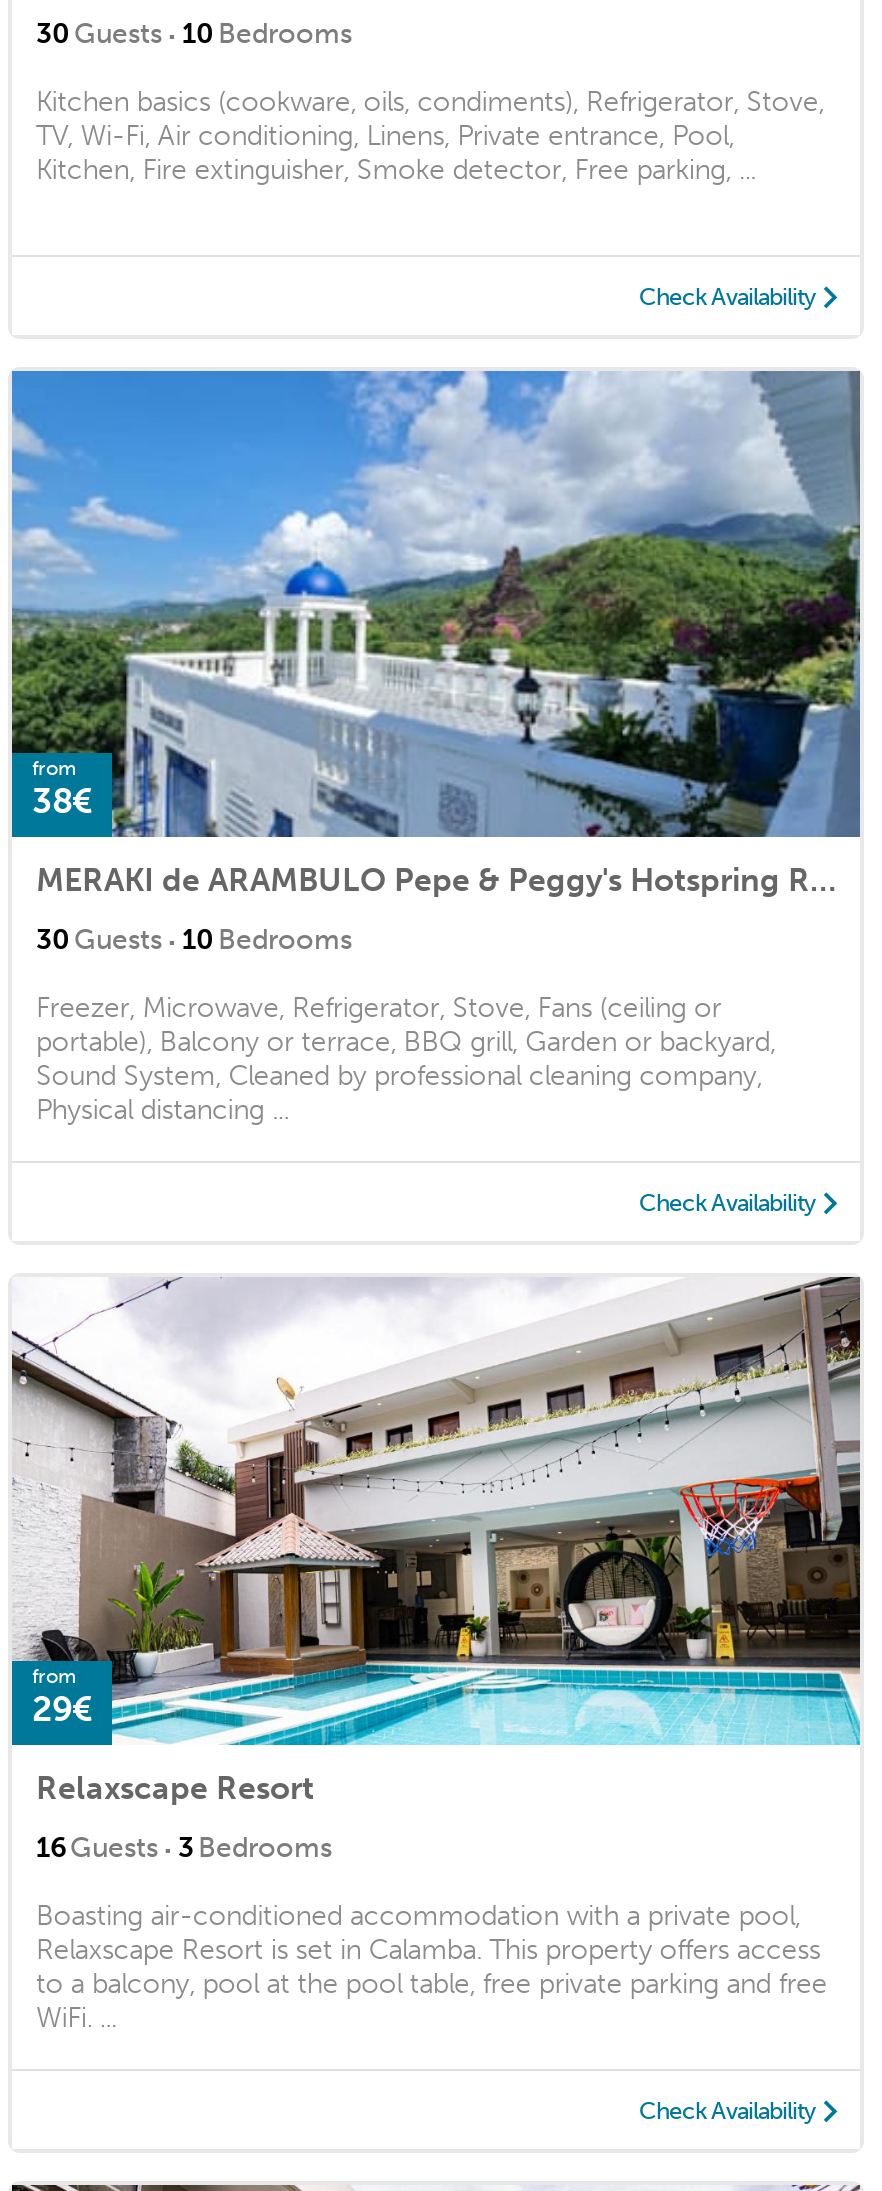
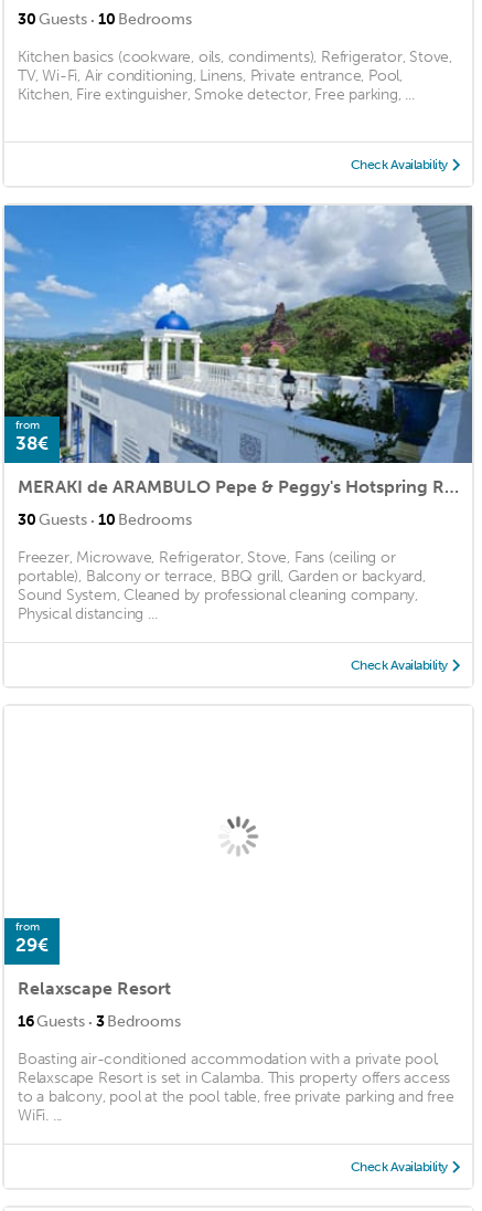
[10,1275,862,1747] [image] -> none

